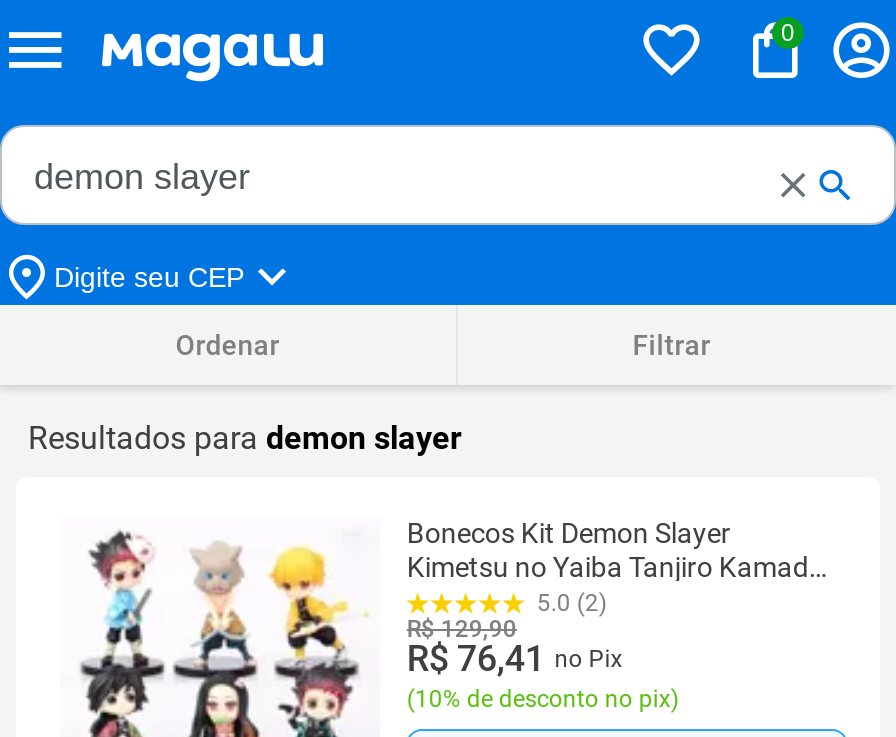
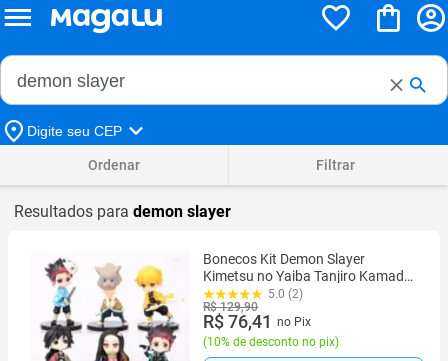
[781,19,795,47] 0 -> none

